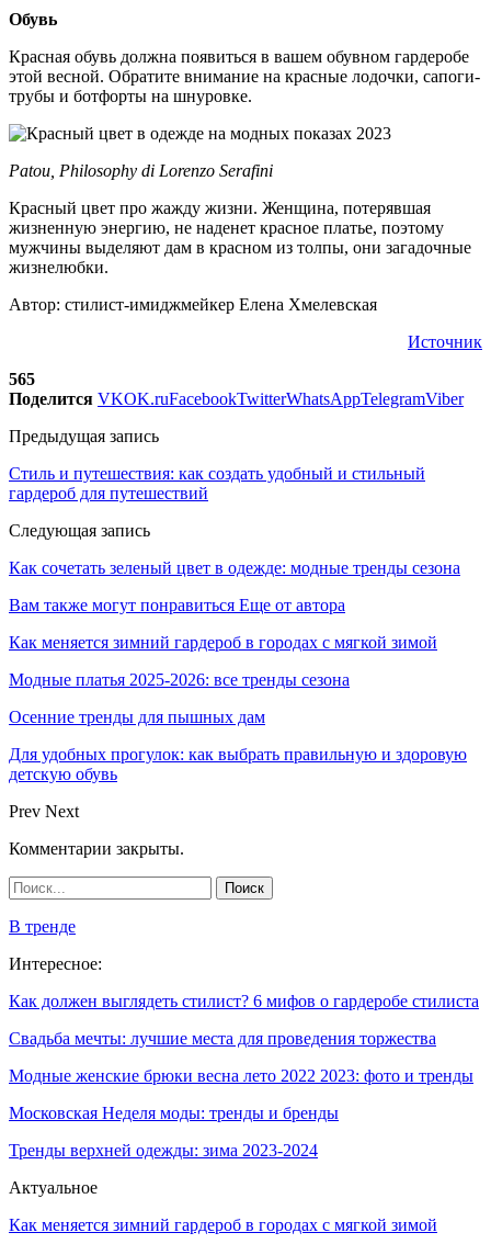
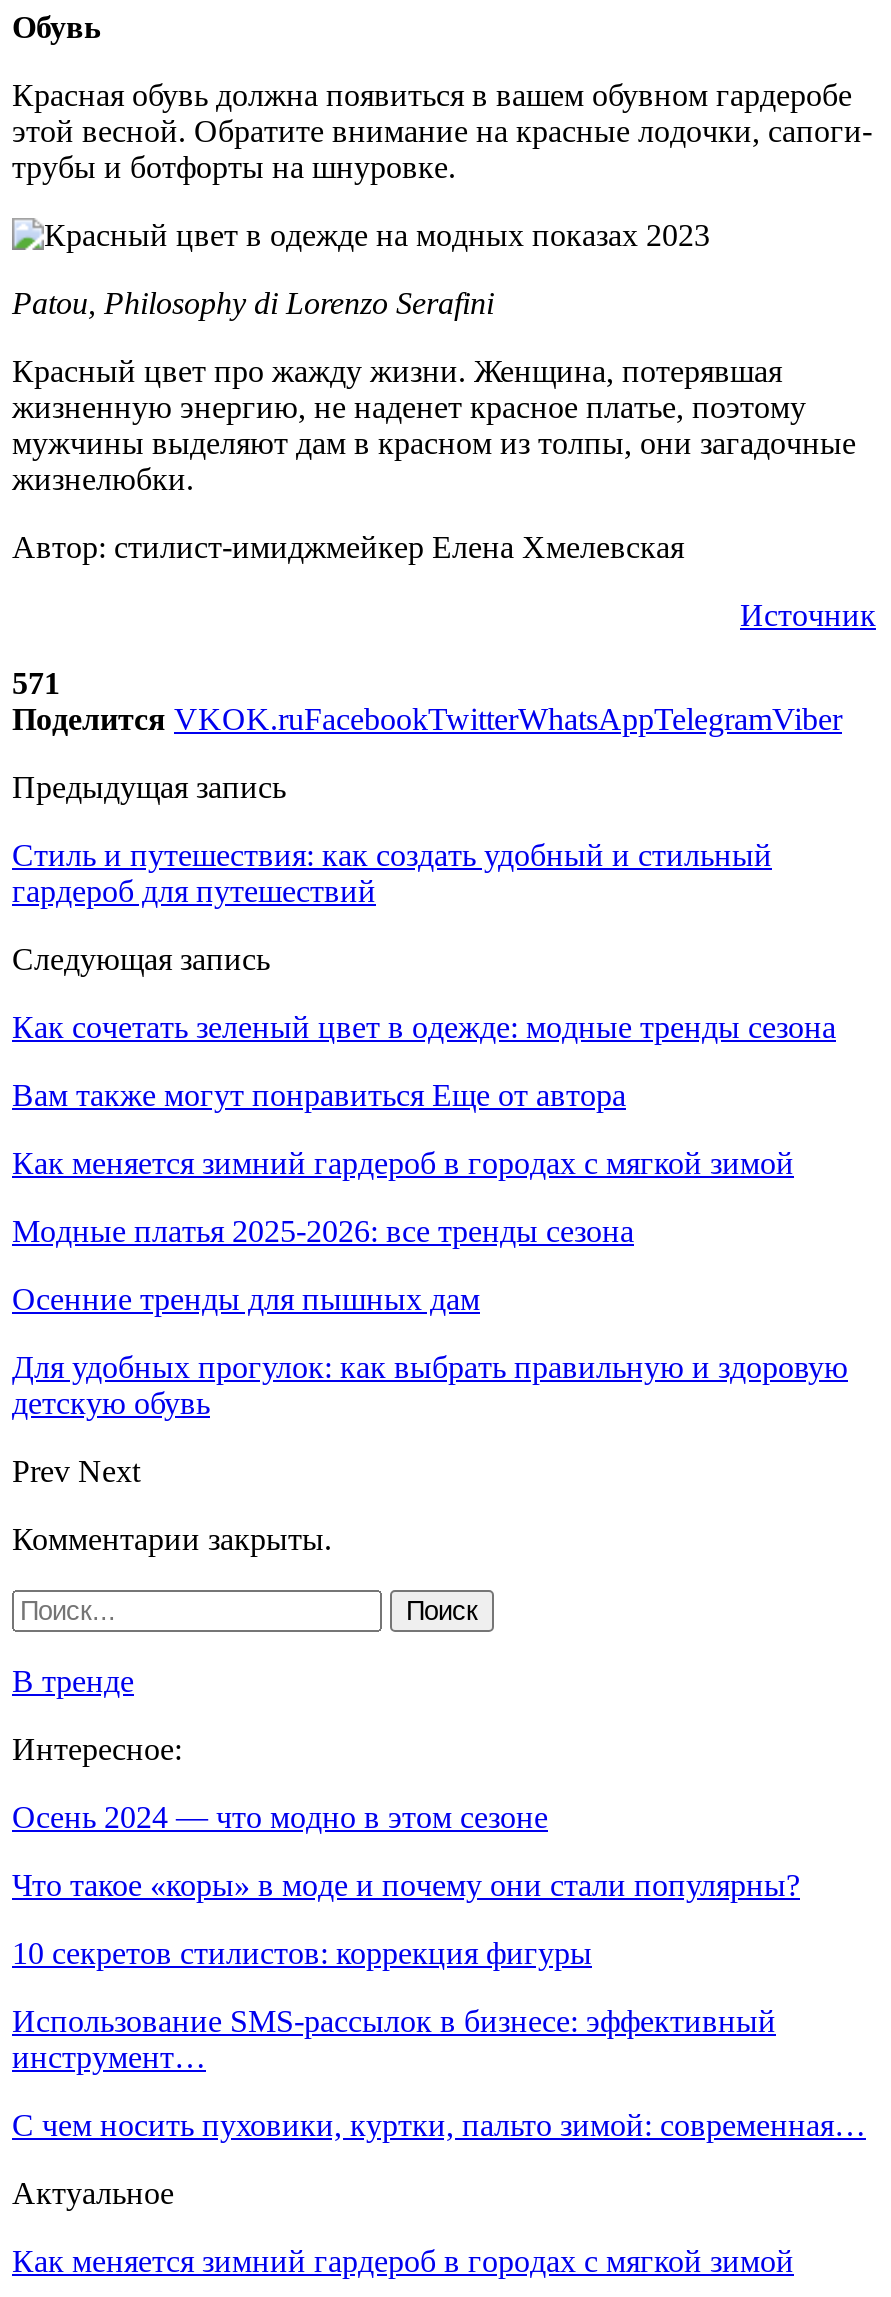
[9,369,35,388] 565 -> [12,666,60,700] 571
[9,991,479,1010] Как должен выглядеть стилист? 6 мифов о гардеробе стилиста -> [12,1800,548,1834] Осень 2024 — что модно в этом сезоне
[9,1029,436,1047] Свадьба мечты: лучшие места для проведения торжества -> [12,1868,800,1902] Что такое «коры» в моде и почему они стали популярны?
[9,1066,473,1085] Модные женские брюки весна лето 2022 2023: фото и тренды -> [12,1936,592,1970] 10 секретов стилистов: коррекция фигуры
[9,1103,339,1122] Московская Неделя моды: тренды и бренды -> [12,2004,776,2074] Использование SMS-рассылок в бизнесе: эффективный | инструмент…
[9,1141,318,1159] Тренды верхней одежды: зима 2023-2024 -> [12,2108,866,2142] С чем носить пуховики, куртки, пальто зимой: современная…

